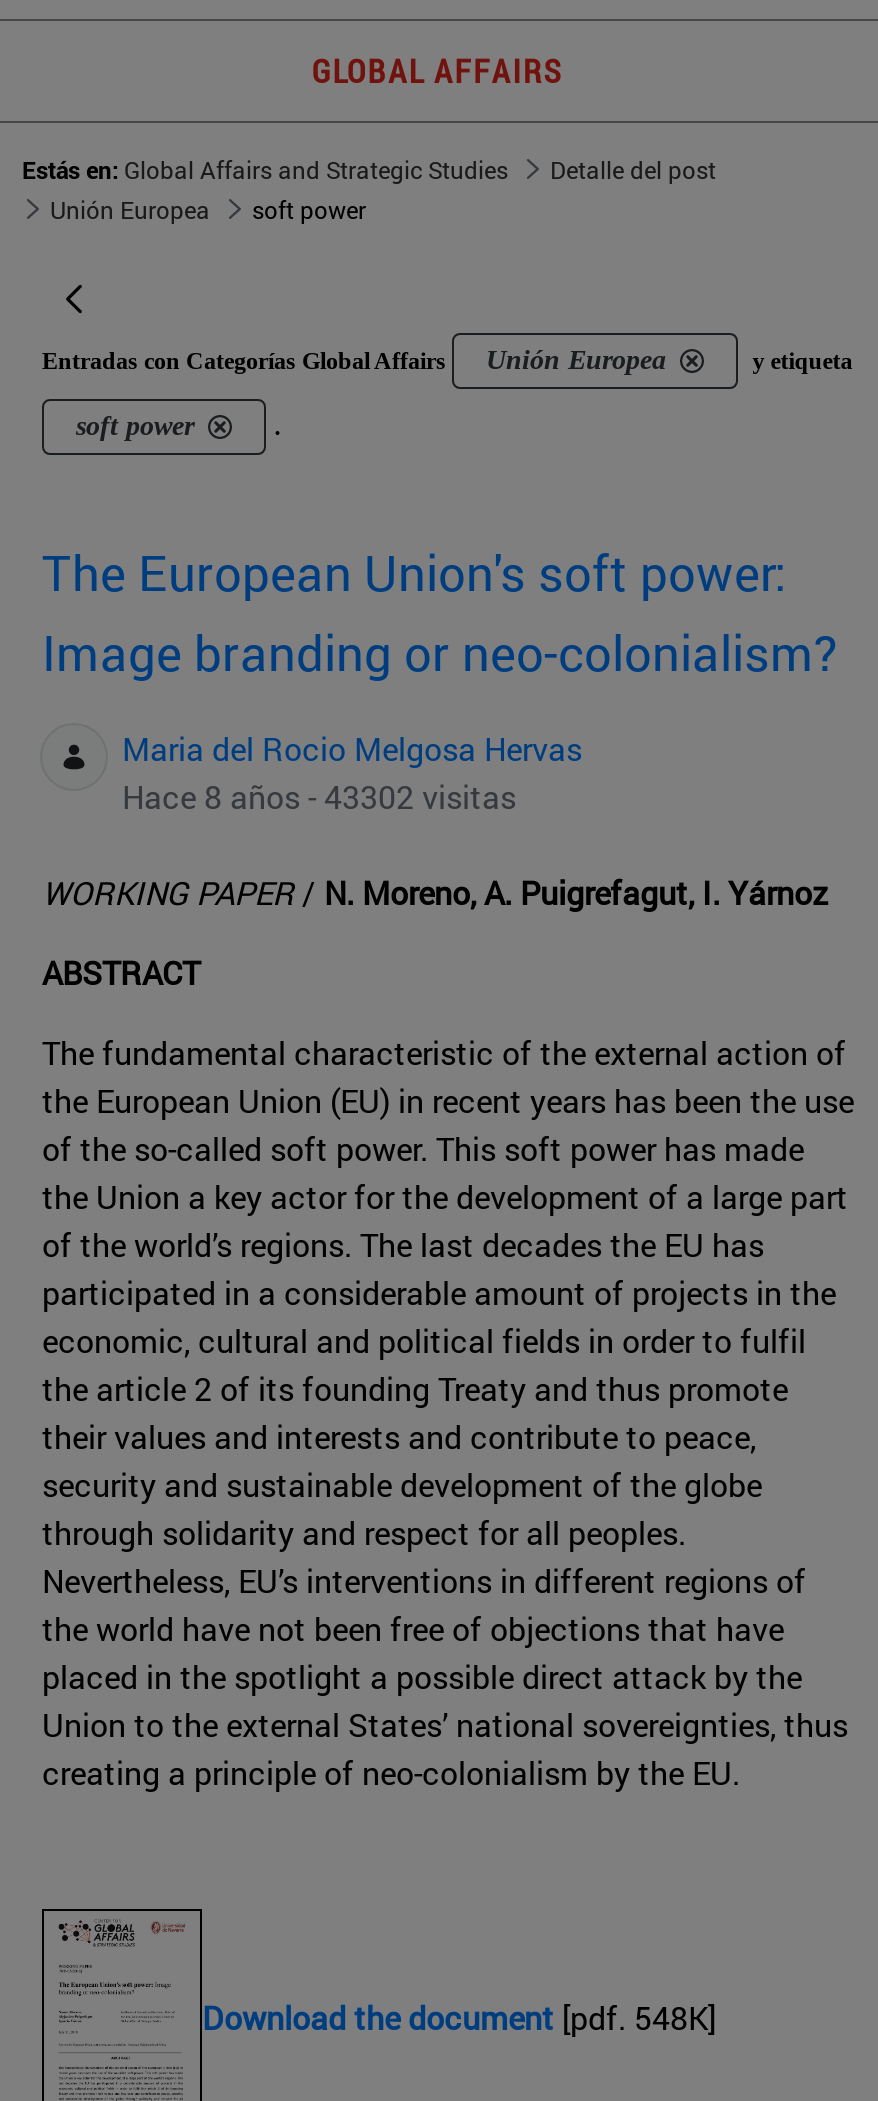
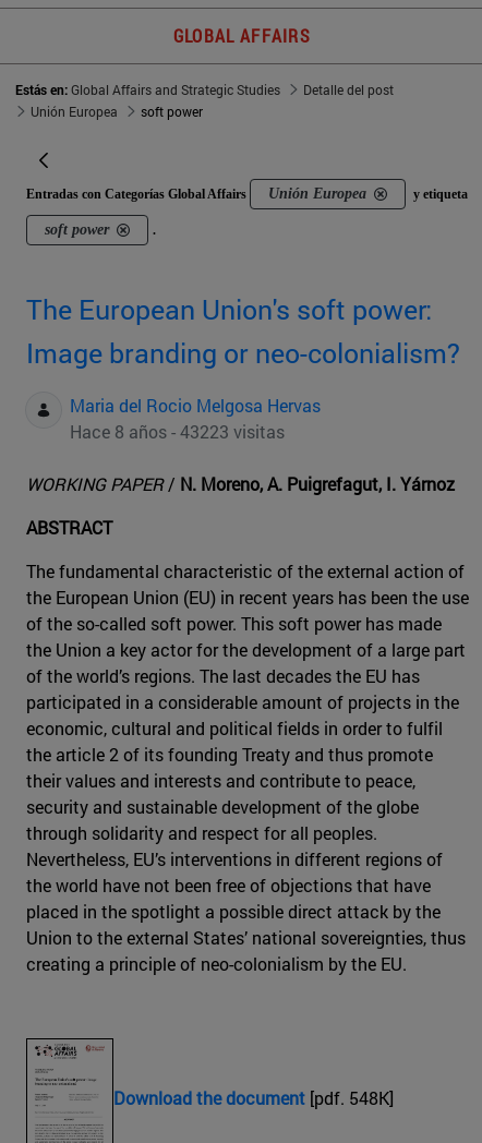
[122,776,516,818] Hace 8 años - 43302 visitas -> [70,420,285,443] Hace 8 años - 43223 visitas

